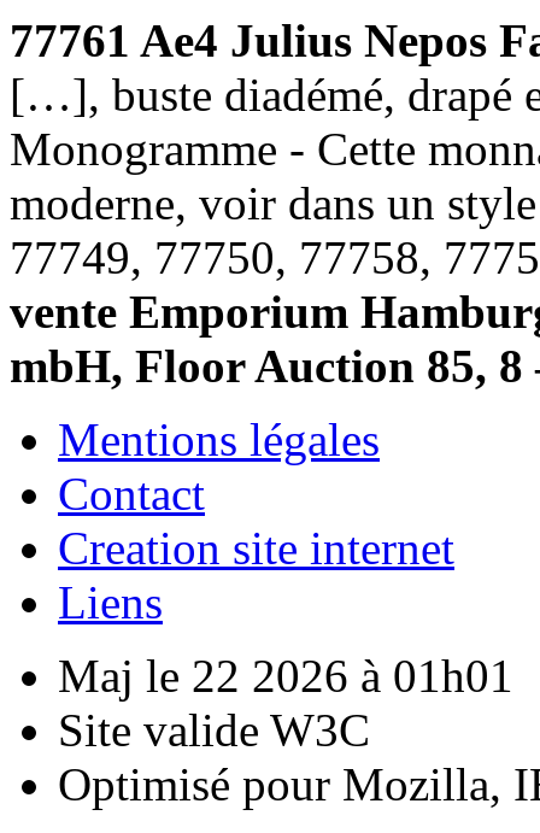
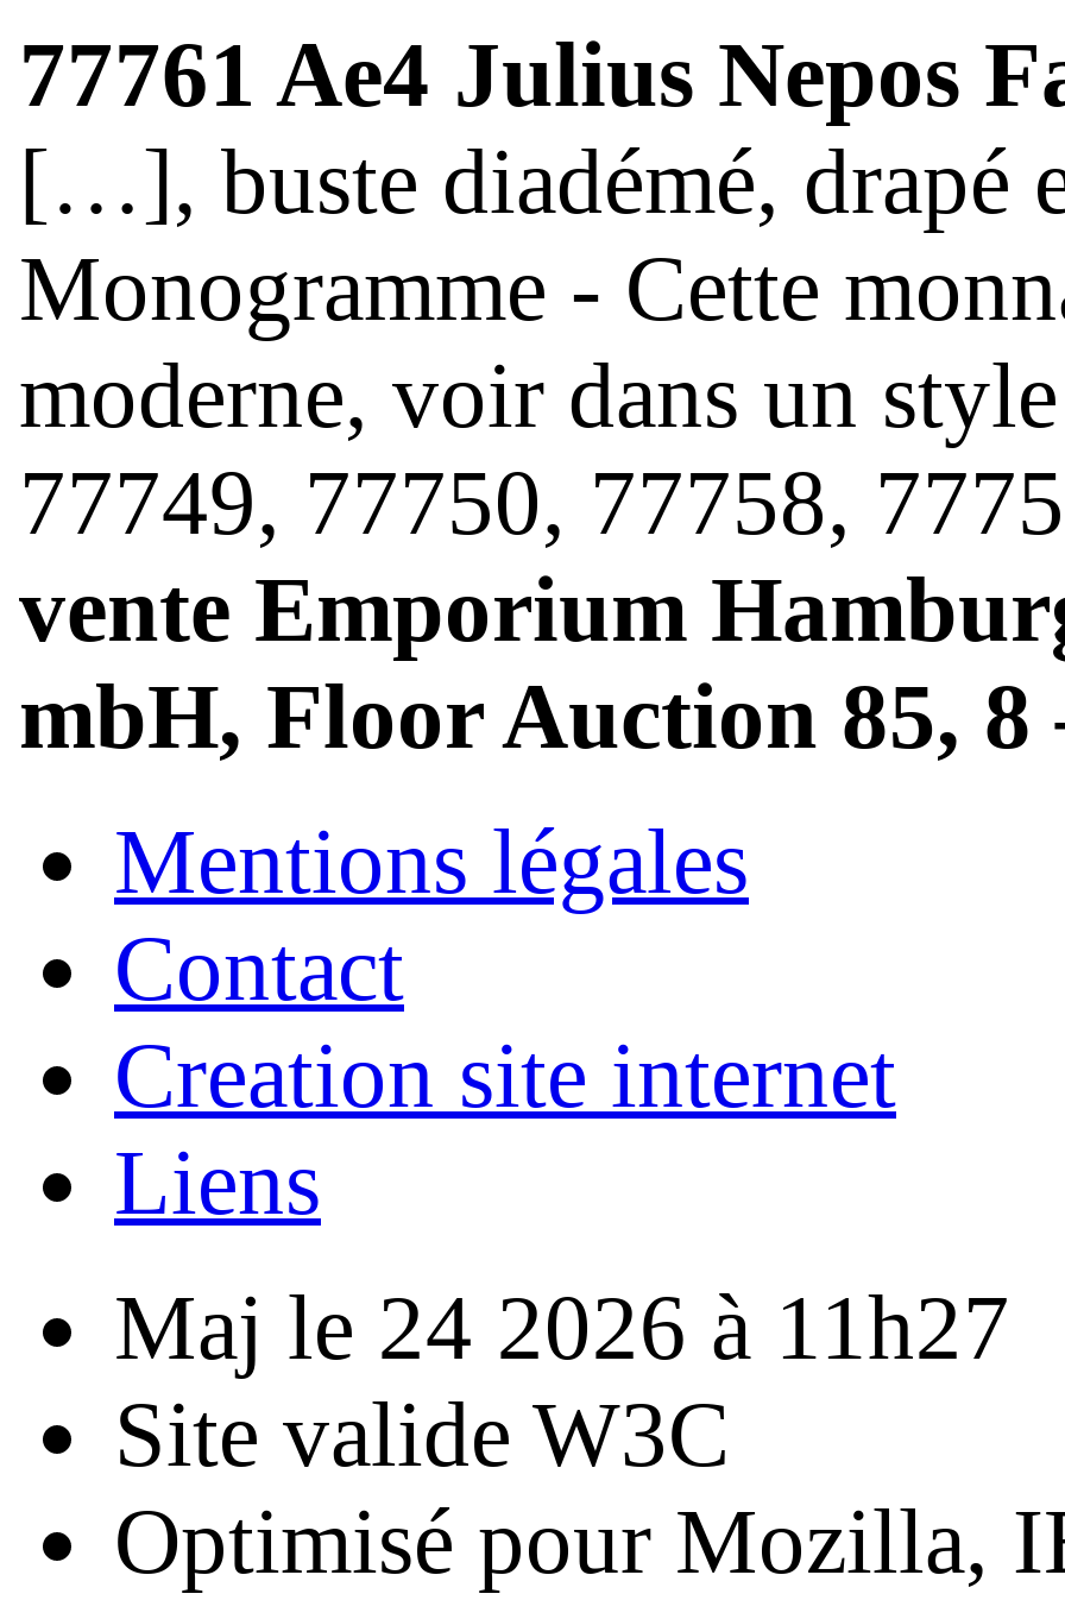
[58,649,513,701] Maj le 22 2026 à 01h01 -> [114,1275,1010,1377] Maj le 24 2026 à 11h27

